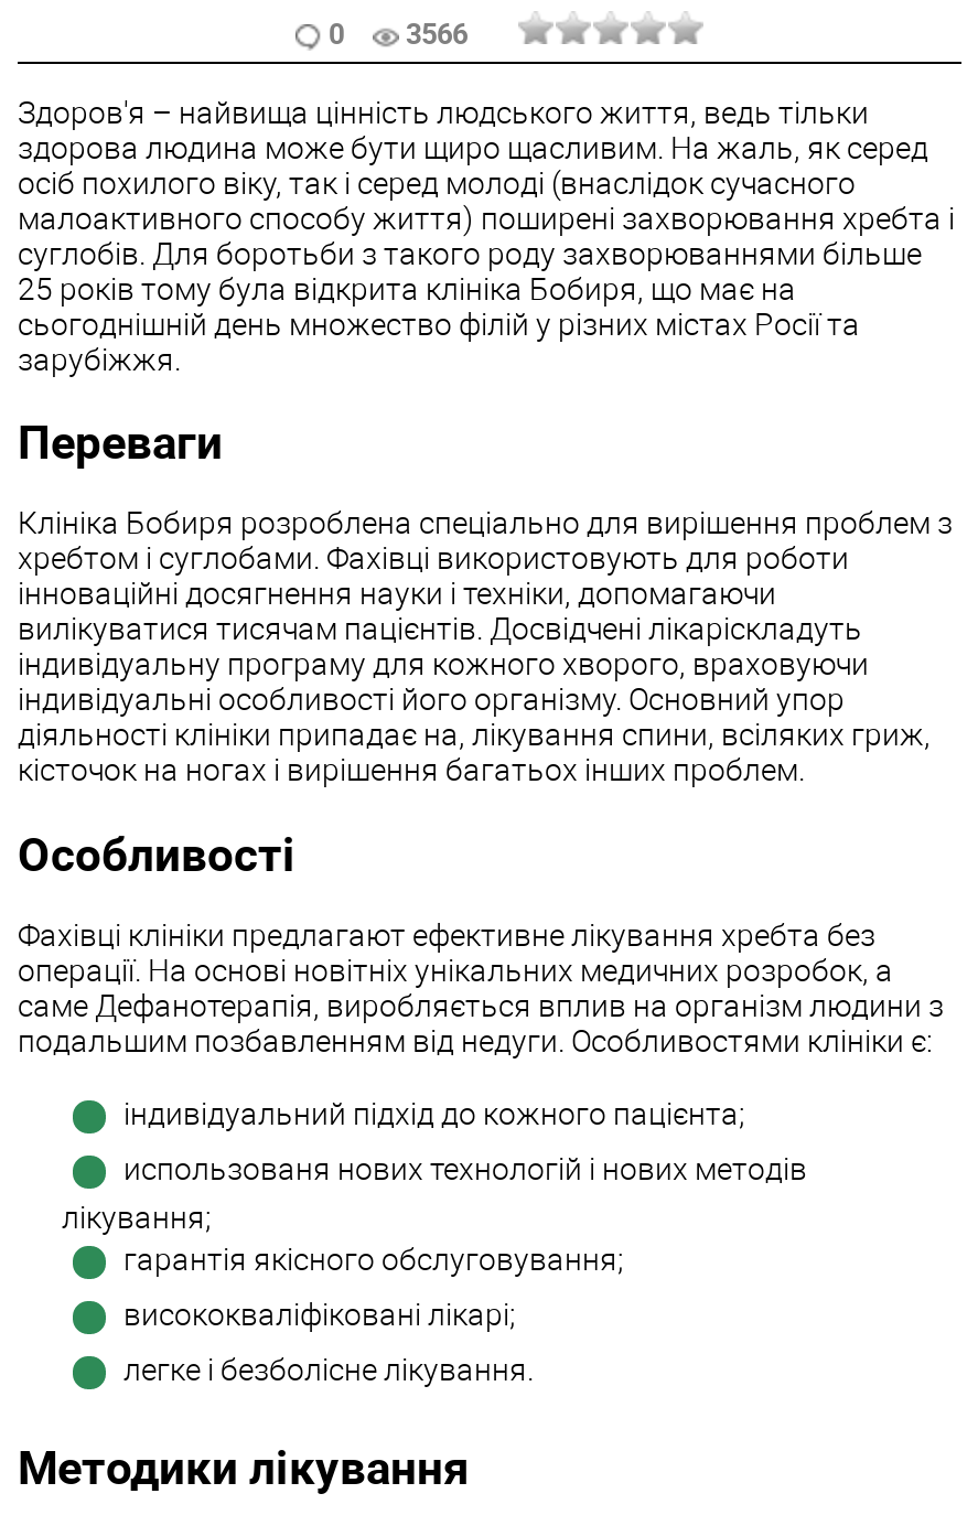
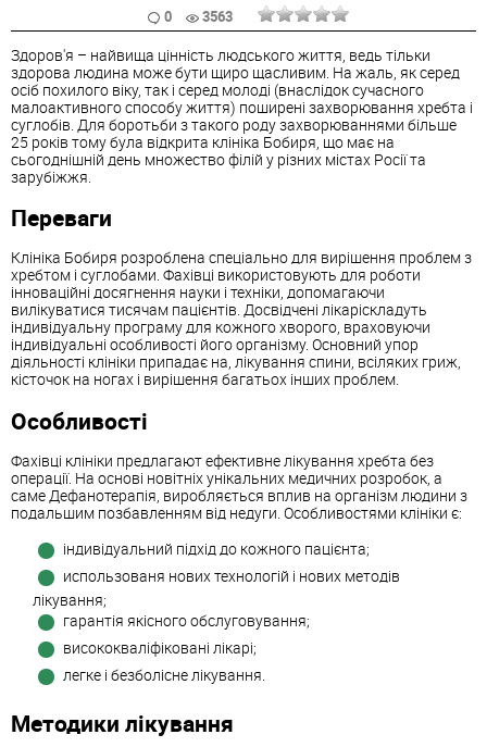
[329,13,474,53] 0 3566 -> [164,7,236,26] 0 3563

